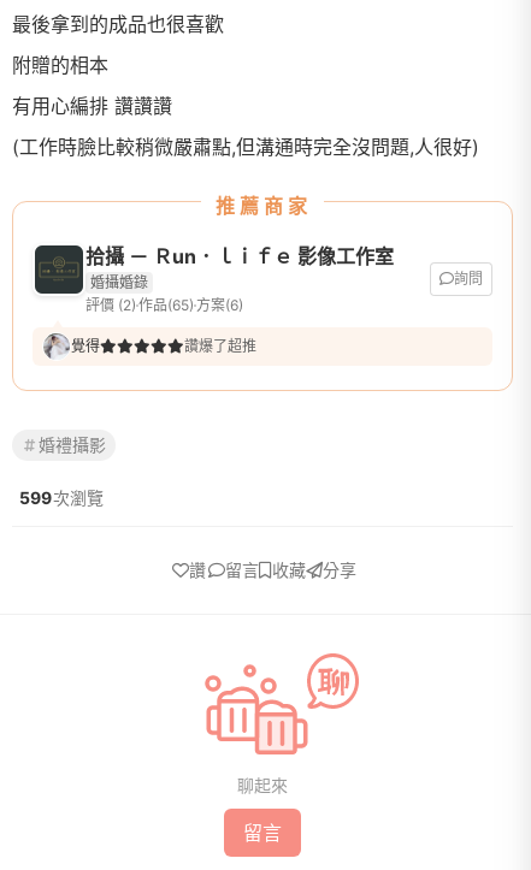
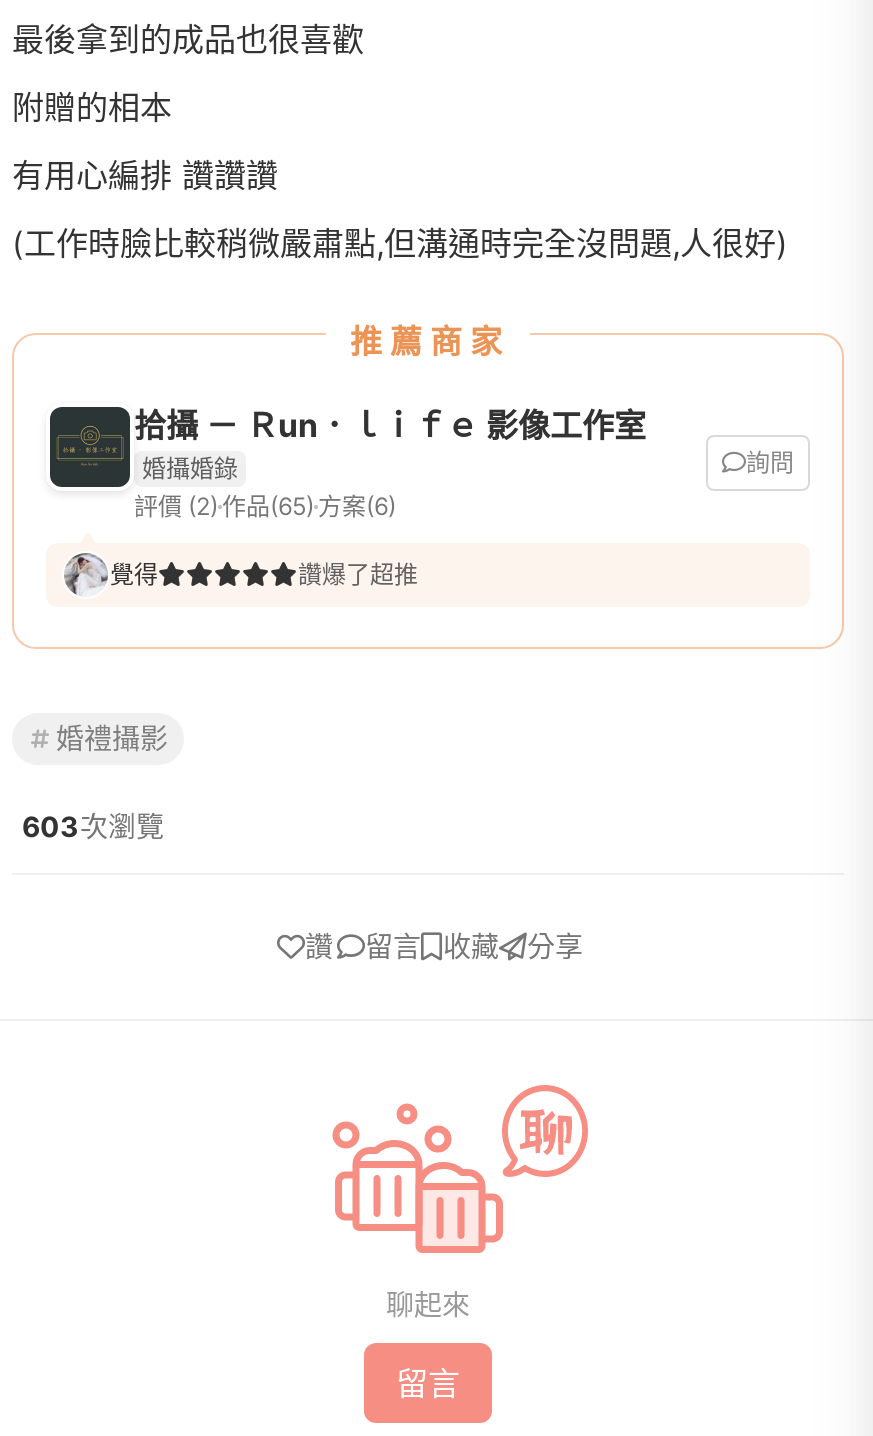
[19,487,104,508] 599 次瀏覽 -> [22,809,164,843] 603次瀏覽

